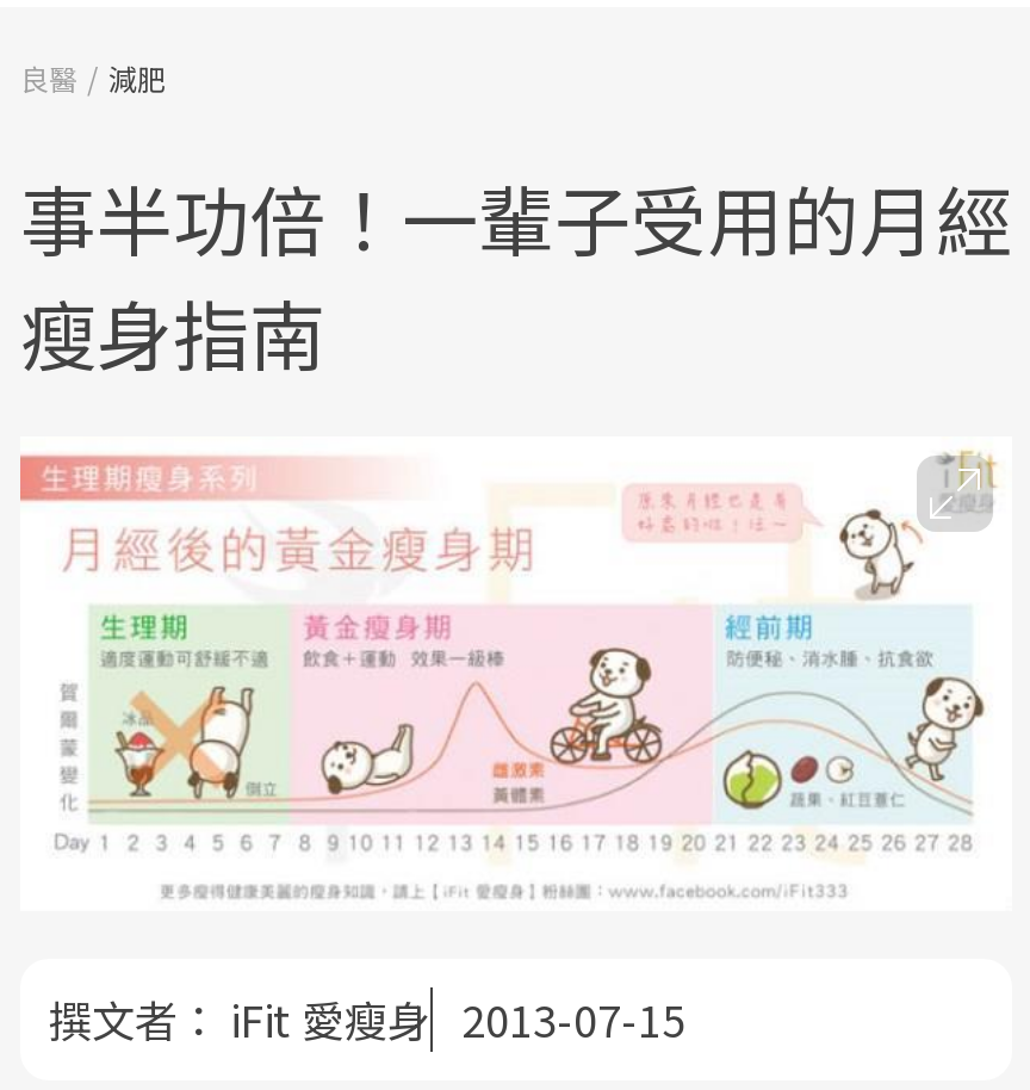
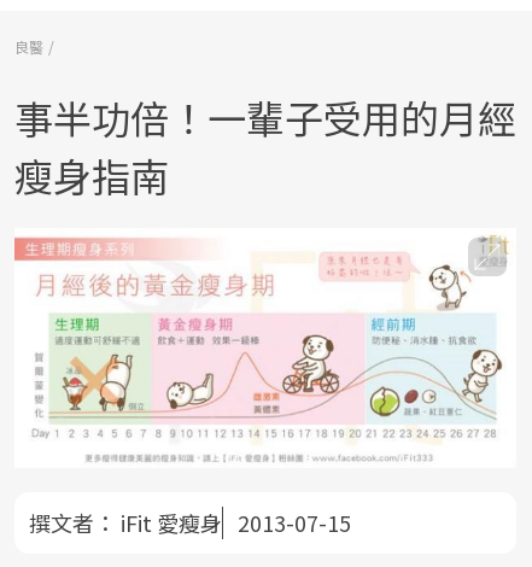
[108,57,166,97] 減肥 -> none

